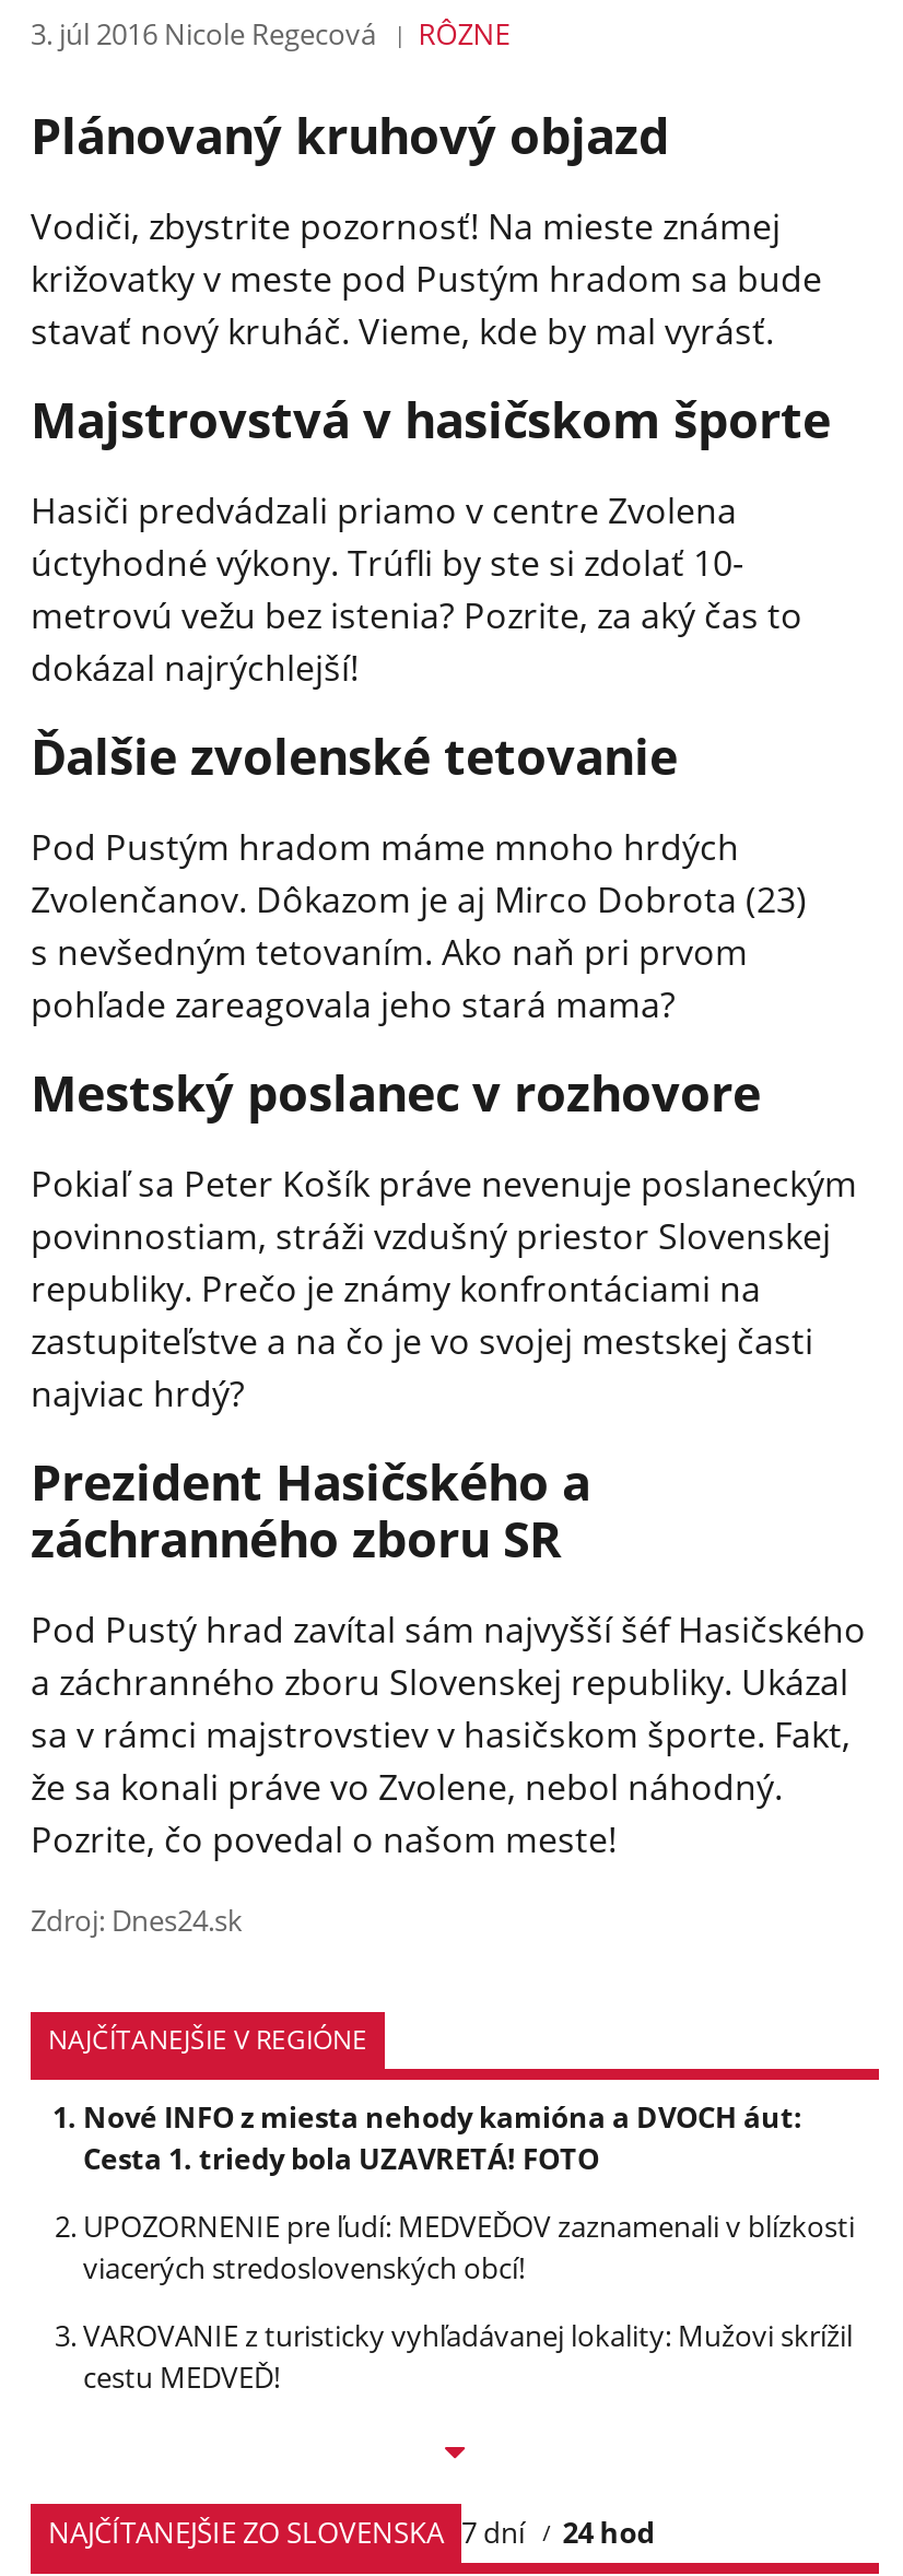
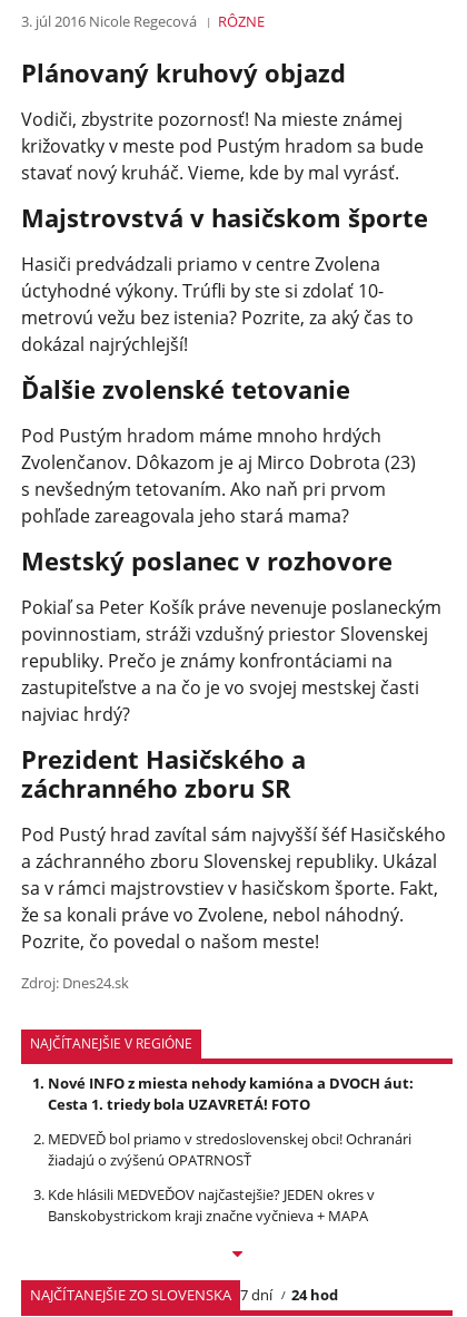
[83,2206,855,2287] UPOZORNENIE pre ľudí: MEDVEĎOV zaznamenali v blízkosti | viacerých stredoslovenských obcí! -> [48,1128,411,1170] MEDVEĎ bol priamo v stredoslovenskej obci! Ochranári | žiadajú o zvýšenú OPATRNOSŤ
[83,2315,853,2396] VAROVANIE z turisticky vyhľadávanej lokality: Mužovi skrížil | cestu MEDVEĎ! -> [48,1184,375,1225] Kde hlásili MEDVEĎOV najčastejšie? JEDEN okres v | Banskobystrickom kraji značne vyčnieva + MAPA

